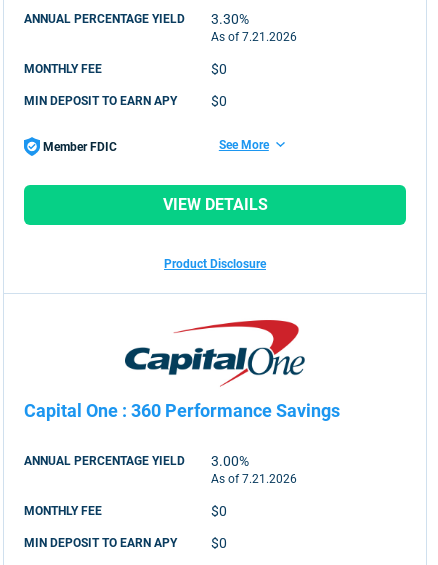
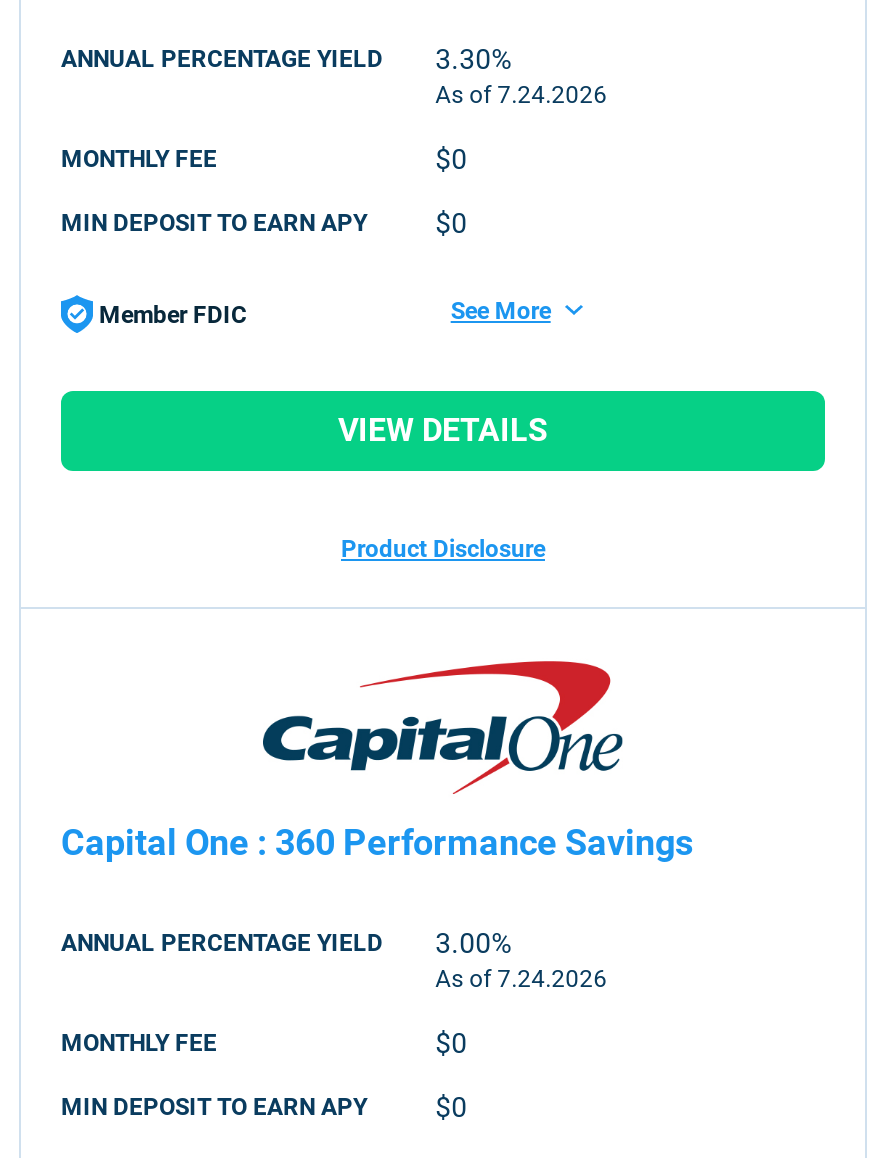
[211,30,297,44] As of 7.21.2026 -> [435,80,607,108] As of 7.24.2026
[211,472,297,486] As of 7.21.2026 -> [435,965,607,993] As of 7.24.2026

